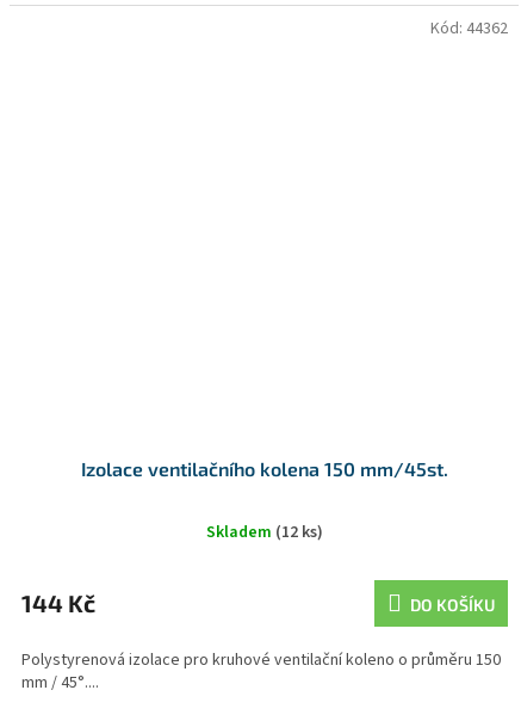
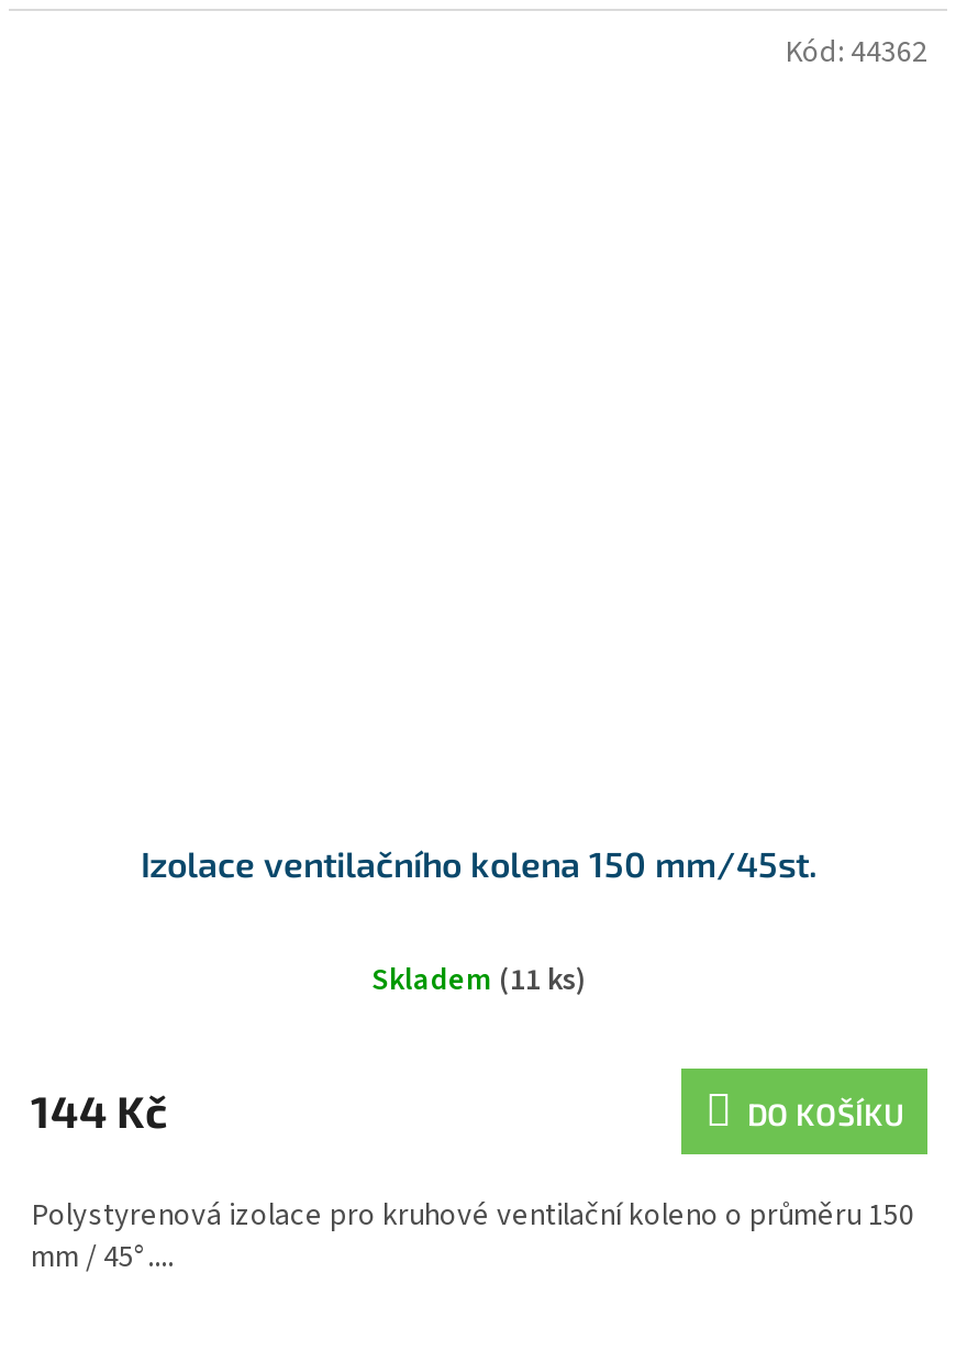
[206,520,323,544] Skladem (12 ks) -> [371,959,587,1003] Skladem (11 ks)

